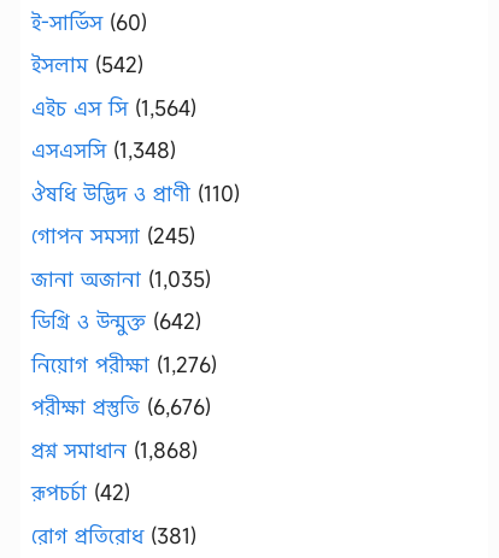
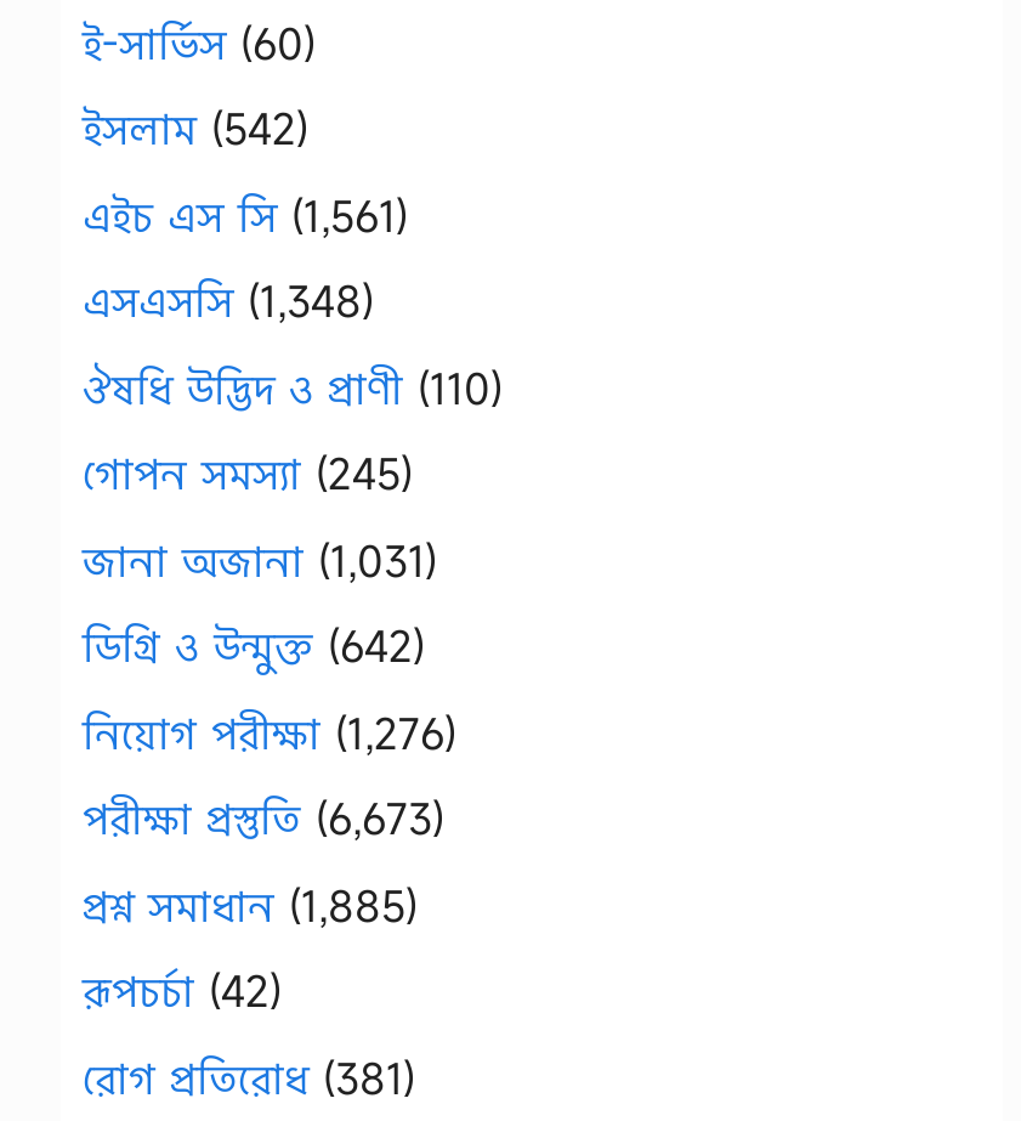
[31,94,196,121] এইচ এস সি (1,564) -> [83,187,408,242] এইচ এস সি (1,561)
[31,265,211,293] জানা অজানা (1,035) -> [83,531,437,587] জানা অজানা (1,031)
[31,393,211,421] পরীক্ষা প্রস্তুতি (6,676) -> [83,790,444,846] পরীক্ষা প্রস্তুতি (6,673)
[31,436,198,464] প্রশ্ন সমাধান (1,868) -> [83,876,418,932] প্রশ্ন সমাধান (1,885)

